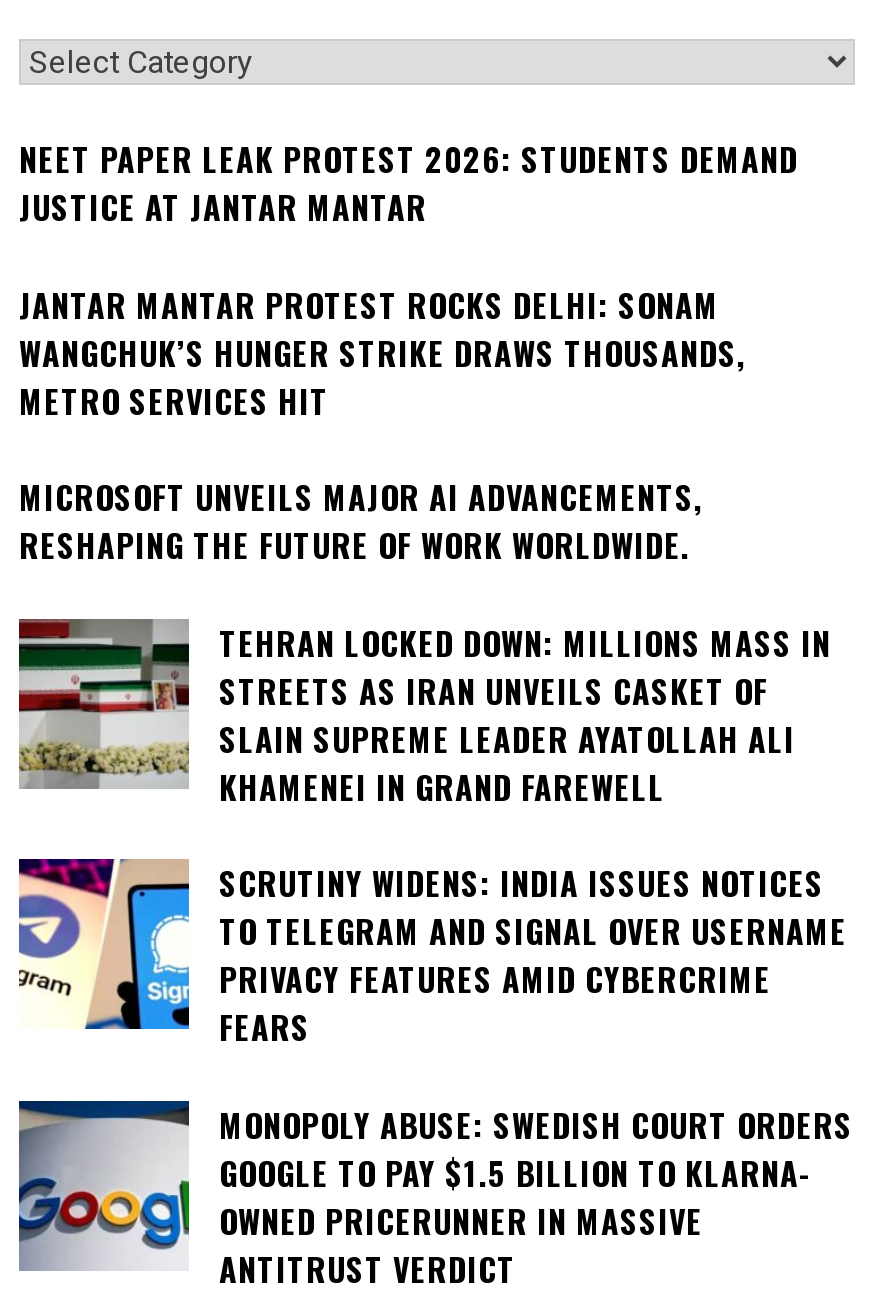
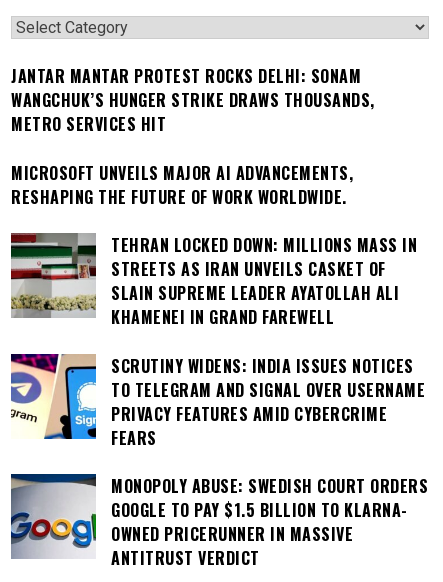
[19,135,798,231] NEET PAPER LEAK PROTEST 2026: STUDENTS DEMAND | JUSTICE AT JANTAR MANTAR -> none

